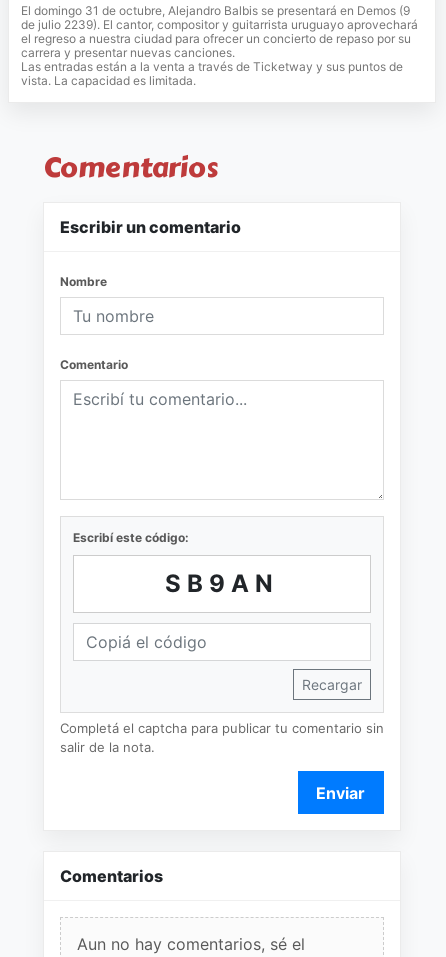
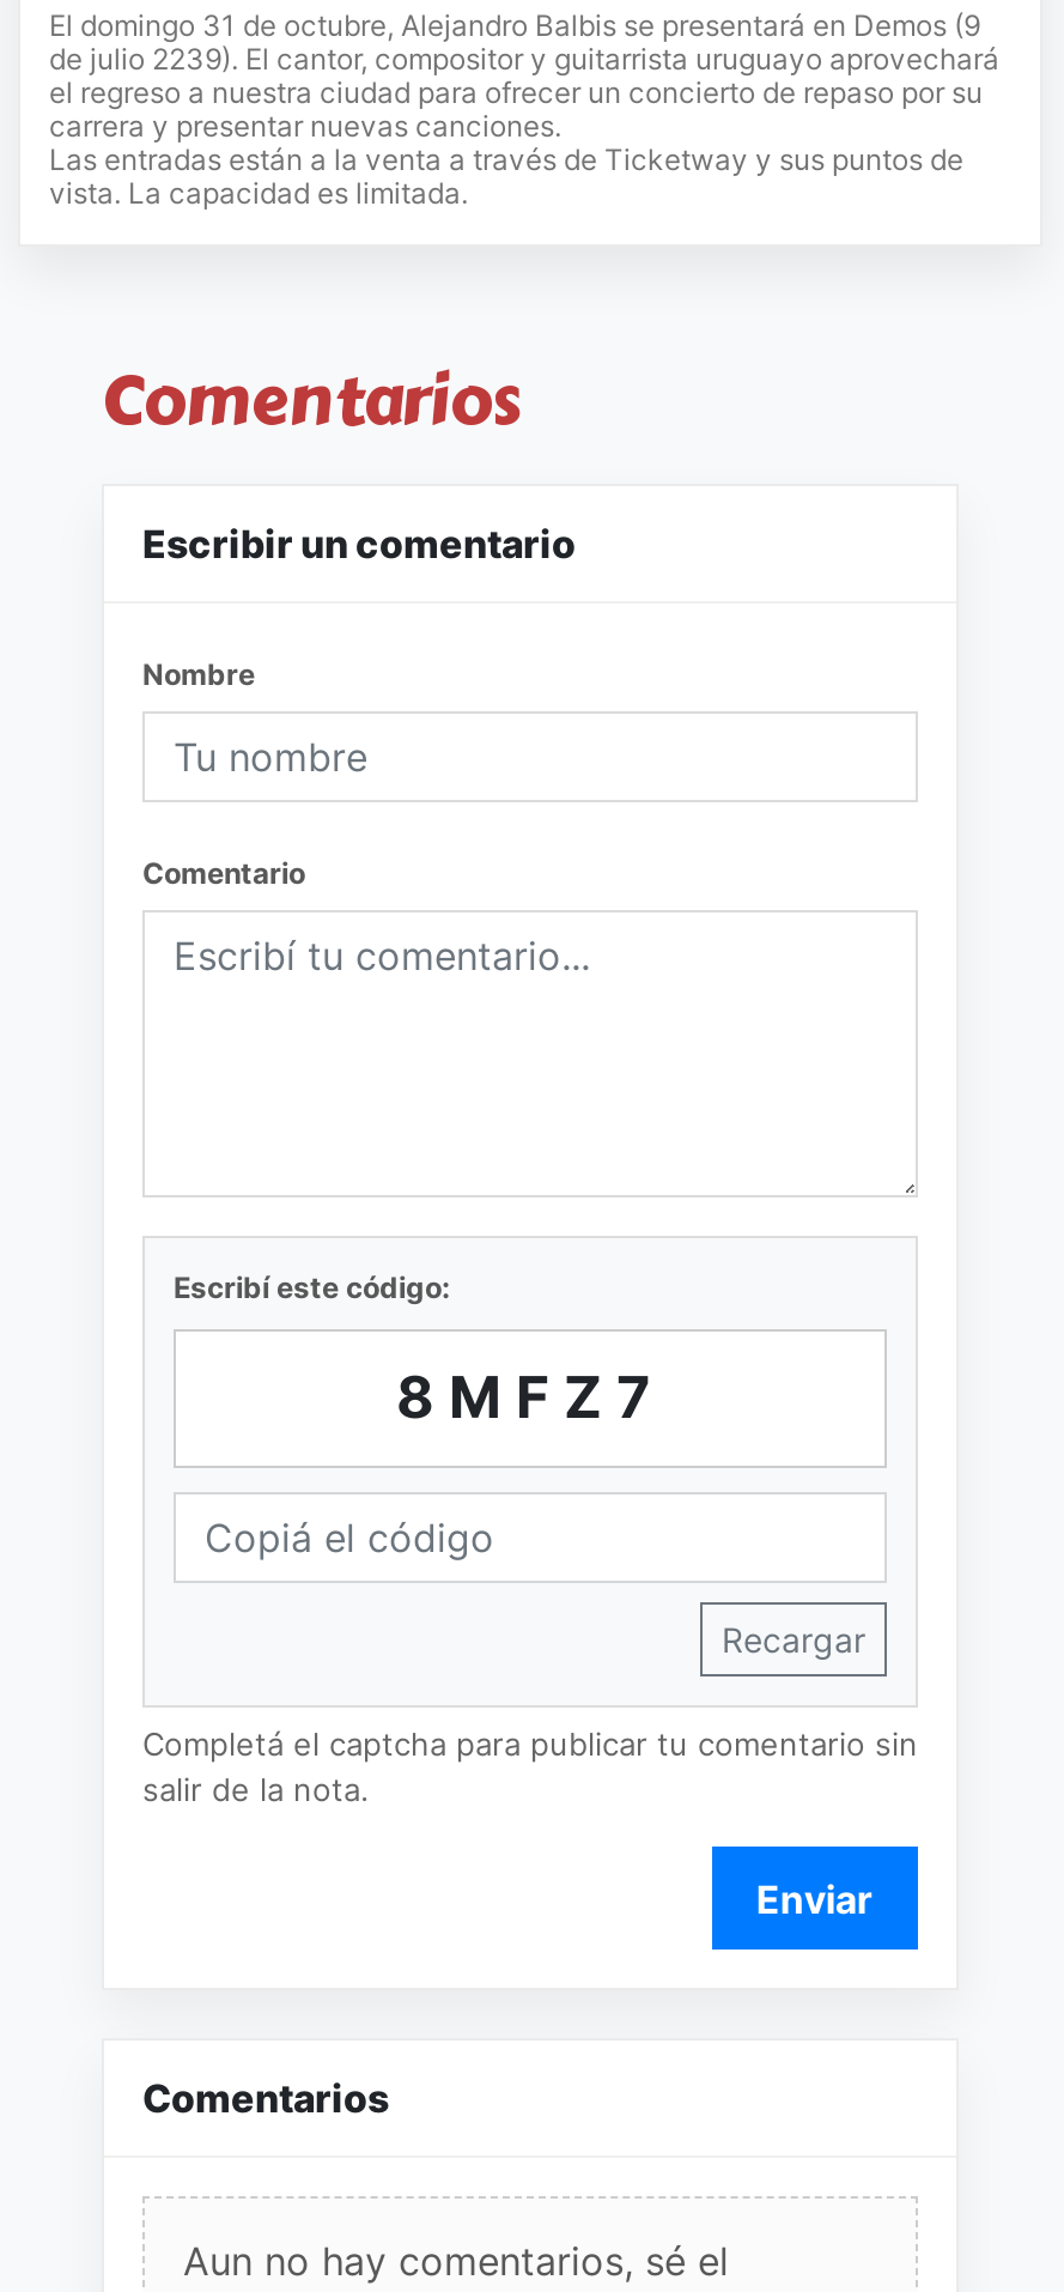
[165,569,279,598] SB9AN -> [396,1362,664,1432] 8MFZ7

